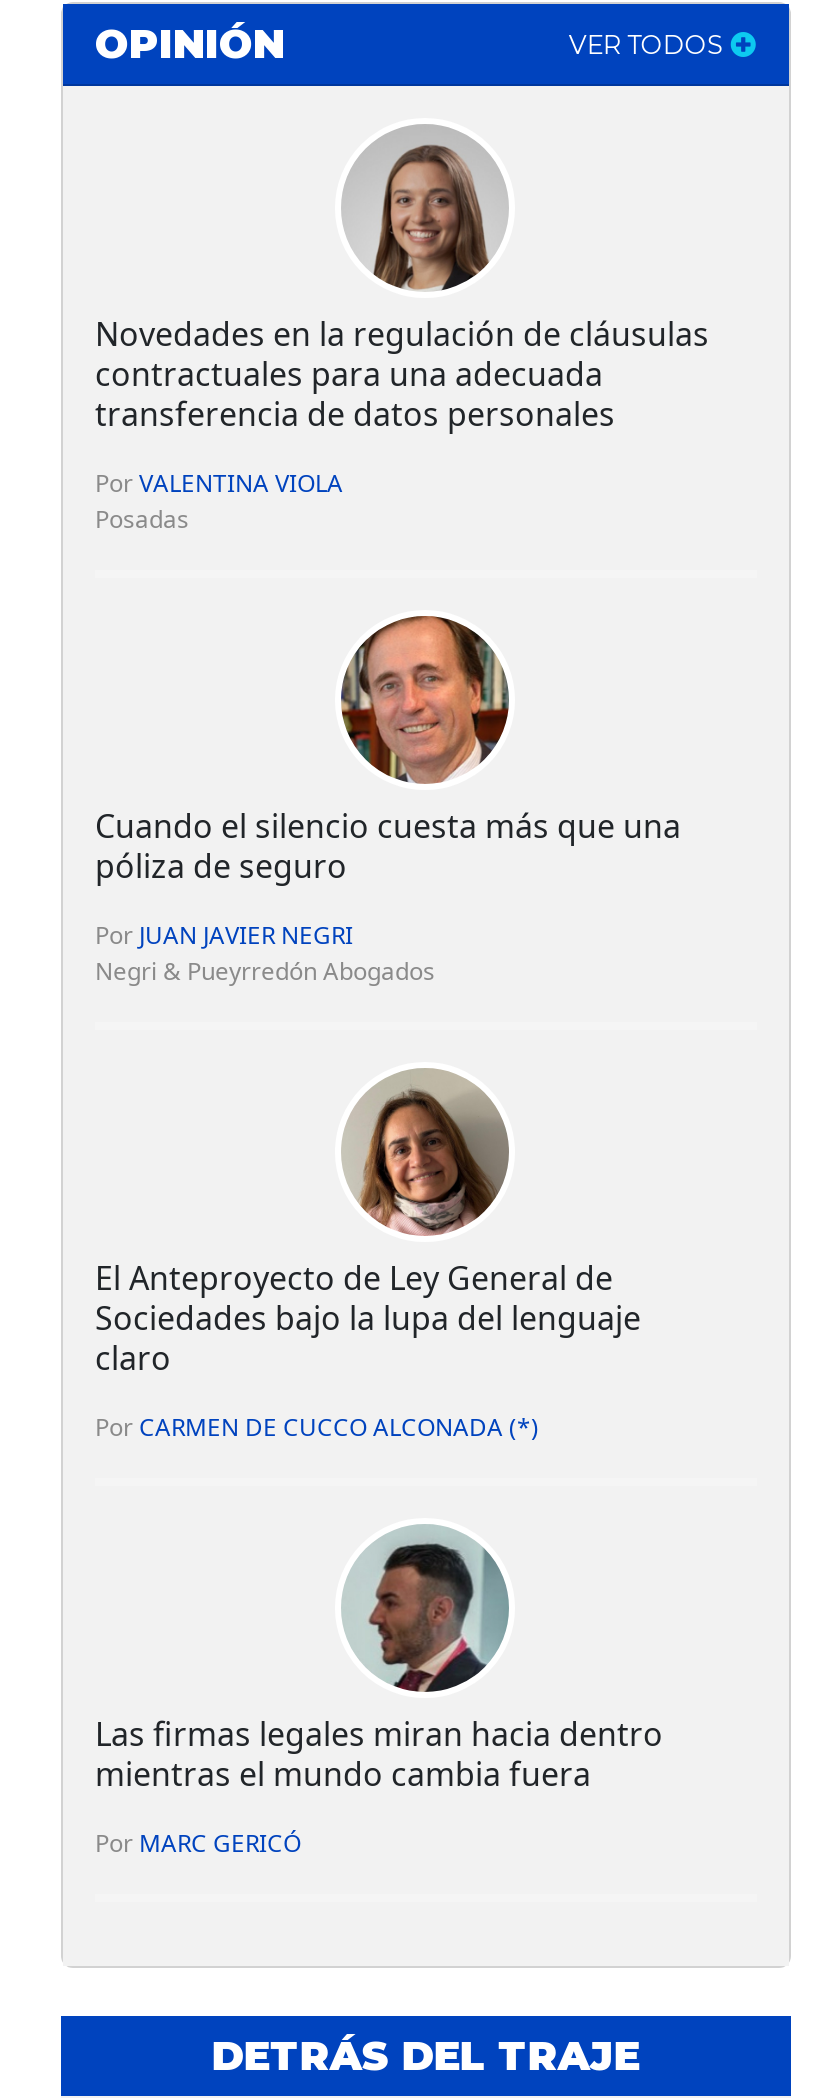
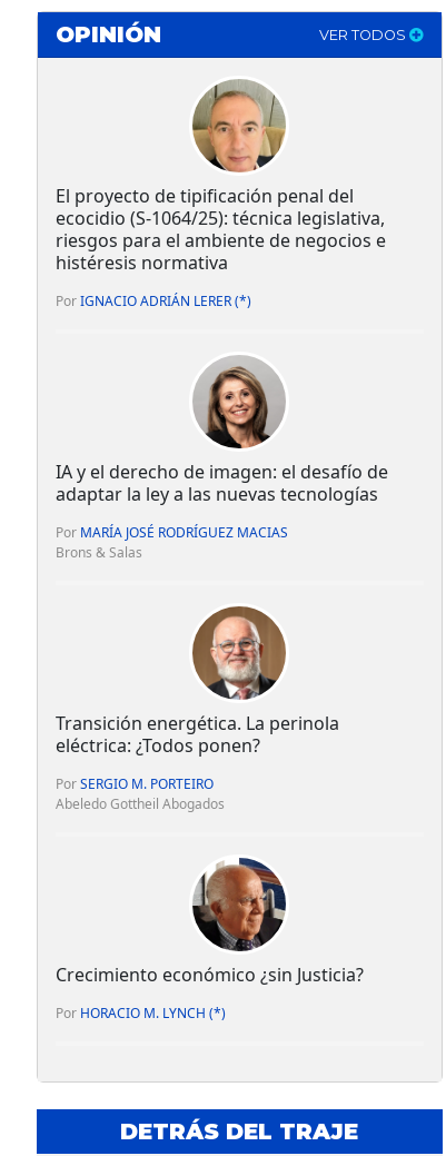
[95,134,709,437] [image] | Novedades en la regulación de cláusulas | contractuales para una adecuada | transferencia de datos personales -> [56,83,386,275] [image] | El proyecto de tipificación penal del | ecocidio (S-1064/25): técnica legislativa, | riesgos para el ambiente de negocios e | histéresis normativa
[95,467,343,537] Por VALENTINA VIOLA | Posadas -> [56,292,251,311] Por IGNACIO ADRIÁN LERER (*)
[95,614,681,889] [image] | Cuando el silencio cuesta más que una | póliza de seguro -> [56,353,388,507] [image] | IA y el derecho de imagen: el desafío de | adaptar la ley a las nuevas tecnologías
[95,919,435,989] Por JUAN JAVIER NEGRI | Negri & Pueyrredón Abogados -> [56,523,288,562] Por MARÍA JOSÉ RODRÍGUEZ MACIAS | Brons & Salas
[95,1072,641,1381] [image] | El Anteproyecto de Ley General de | Sociedades bajo la lupa del lenguaje | claro -> [56,606,339,758] [image] | Transición energética. La perinola | eléctrica: ¿Todos ponen?
[95,1411,539,1445] Por CARMEN DE CUCCO ALCONADA (*) -> [56,775,225,814] Por SERGIO M. PORTEIRO | Abeledo Gottheil Abogados
[95,1524,663,1797] [image] | Las firmas legales miran hacia dentro | mientras el mundo cambia fuera -> [56,858,364,987] [image] | Crecimiento económico ¿sin Justicia?
[95,1827,301,1861] Por MARC GERICÓ -> [56,1004,226,1023] Por HORACIO M. LYNCH (*)

